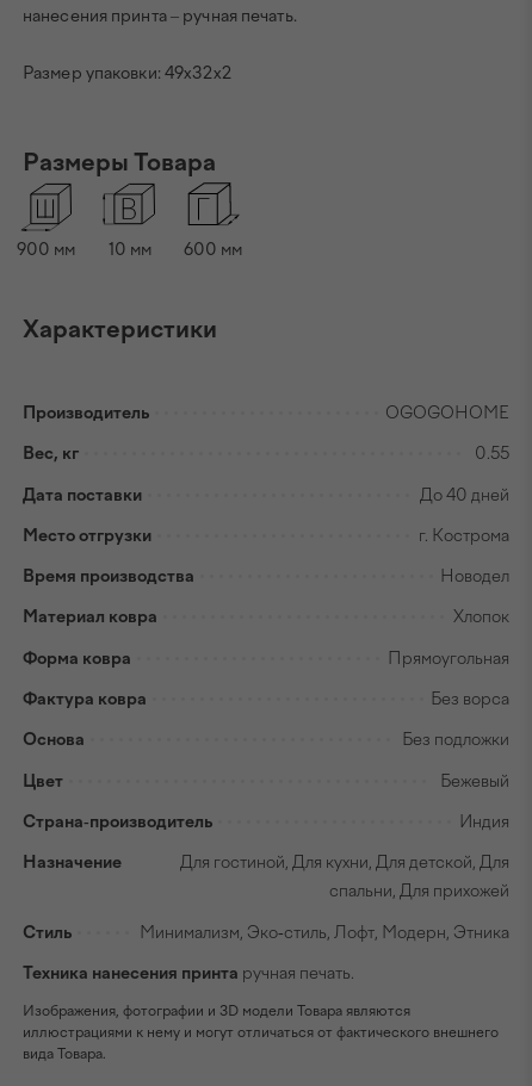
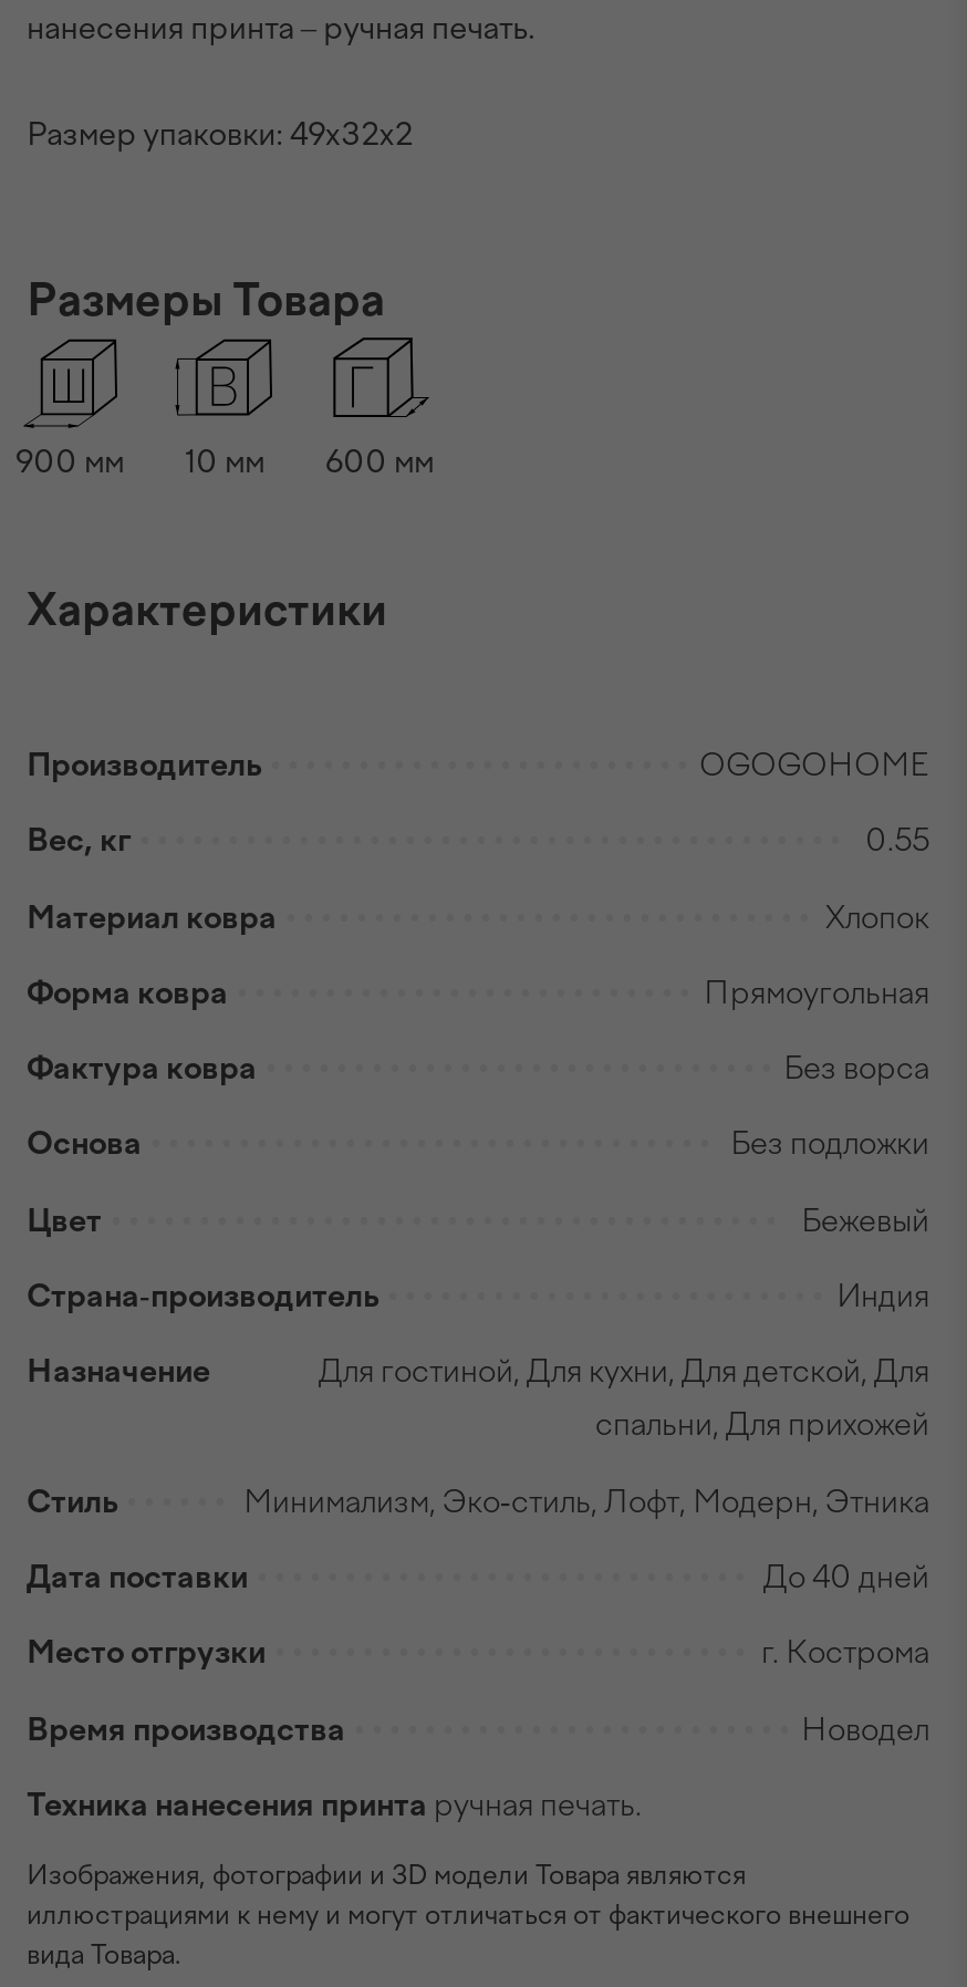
moved [23,485,509,587] -> [27,1559,929,1748]: Дата поставки | До 40 дней | Место отгрузки | г. Кострома | Время производства | Новодел
moved [23,607,509,942] -> [27,899,929,1521]: Материал ковра | Хлопок | Форма ковра | ... | Стиль | Минимализм, Эко-стиль, Лофт, Модерн, Этника

